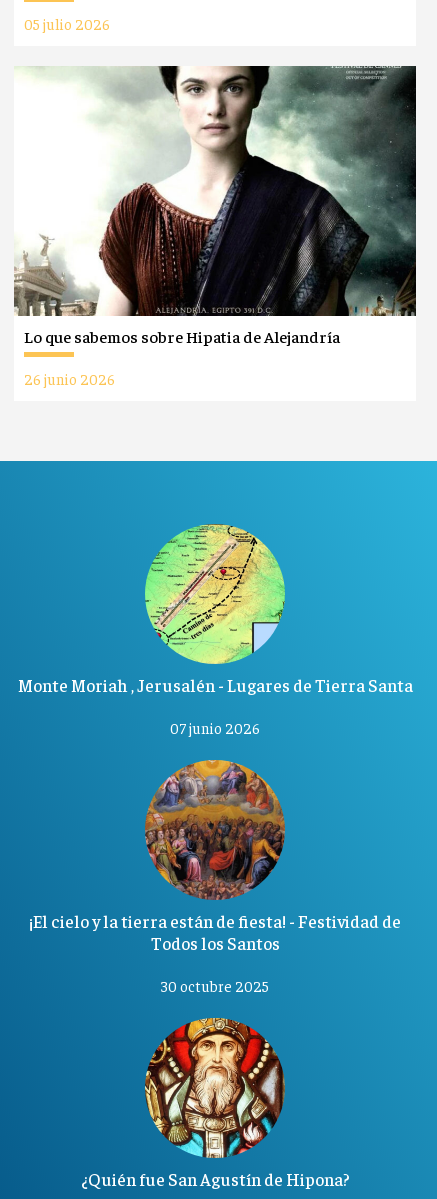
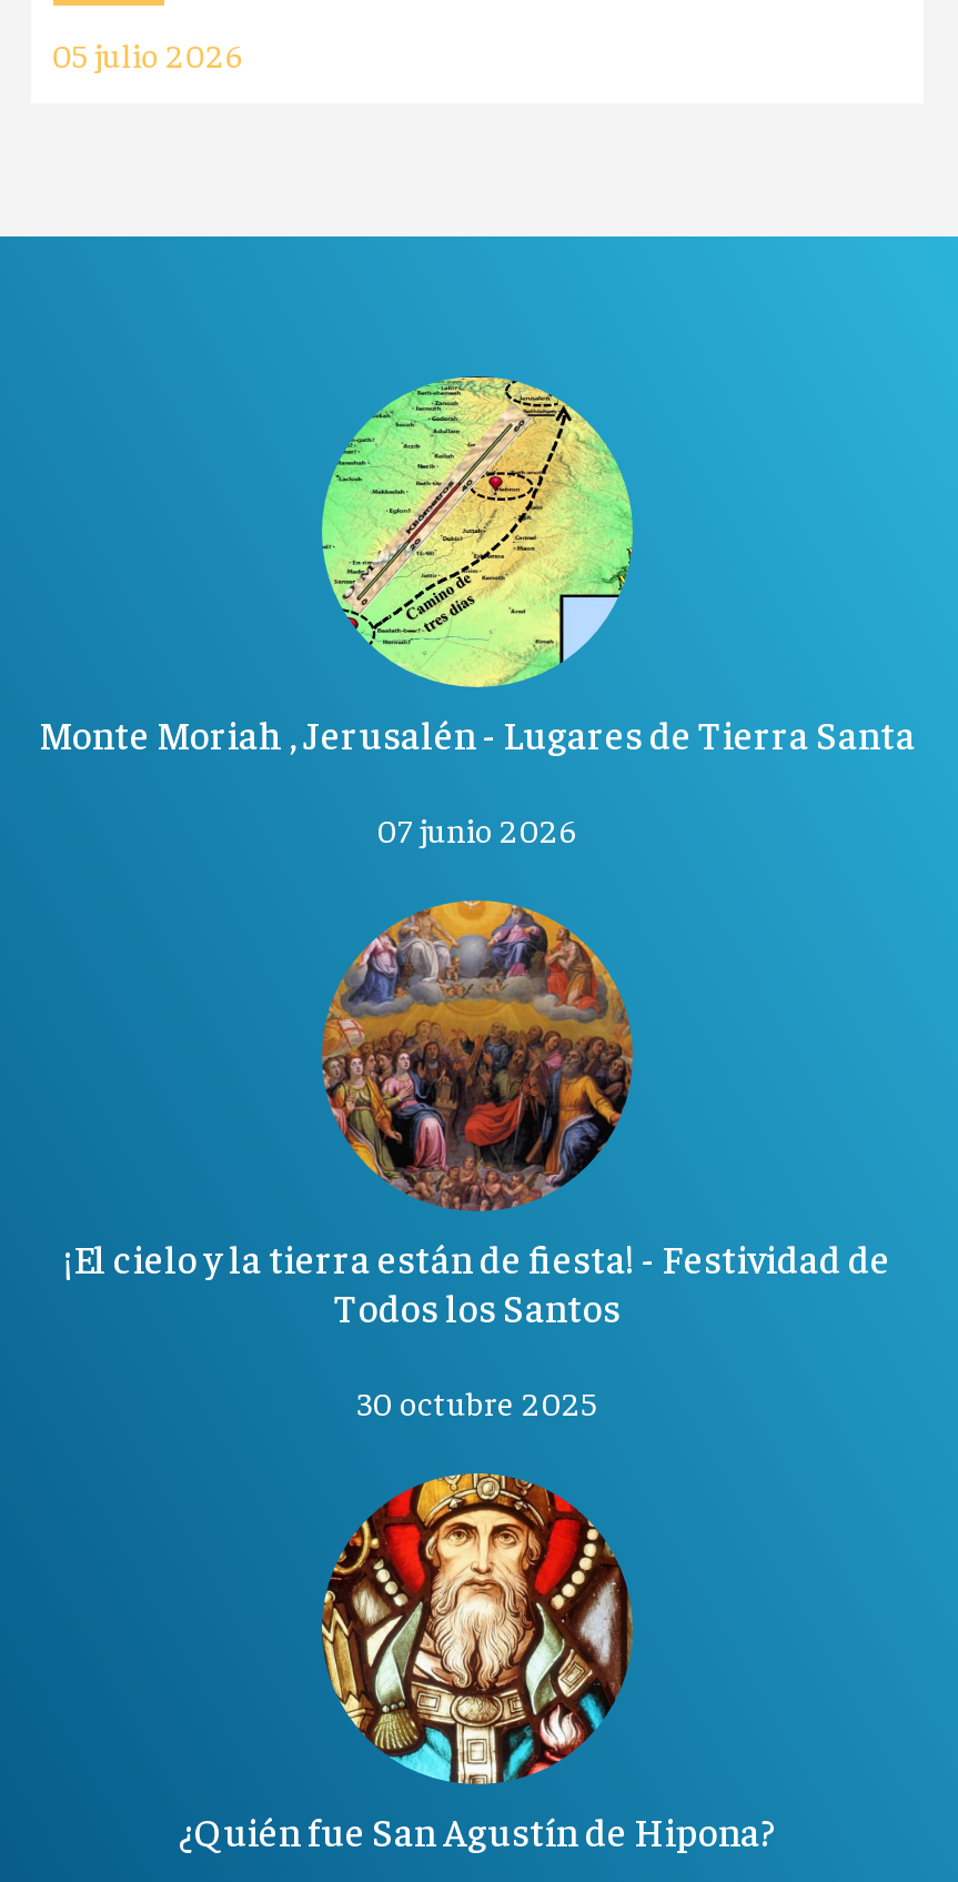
[13,65,417,388] [image] | Lo que sabemos sobre Hipatia de Alejandría | 26 junio 2026 -> none

